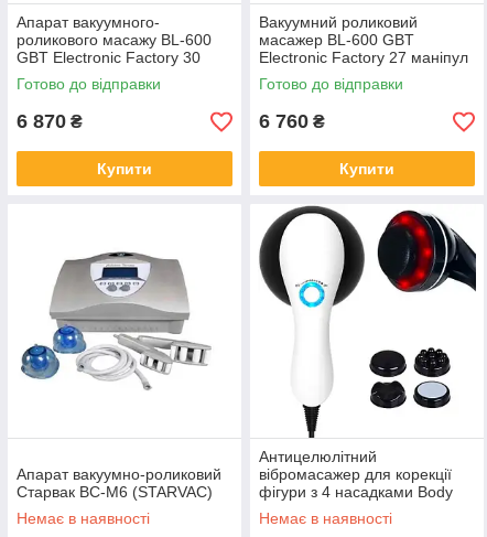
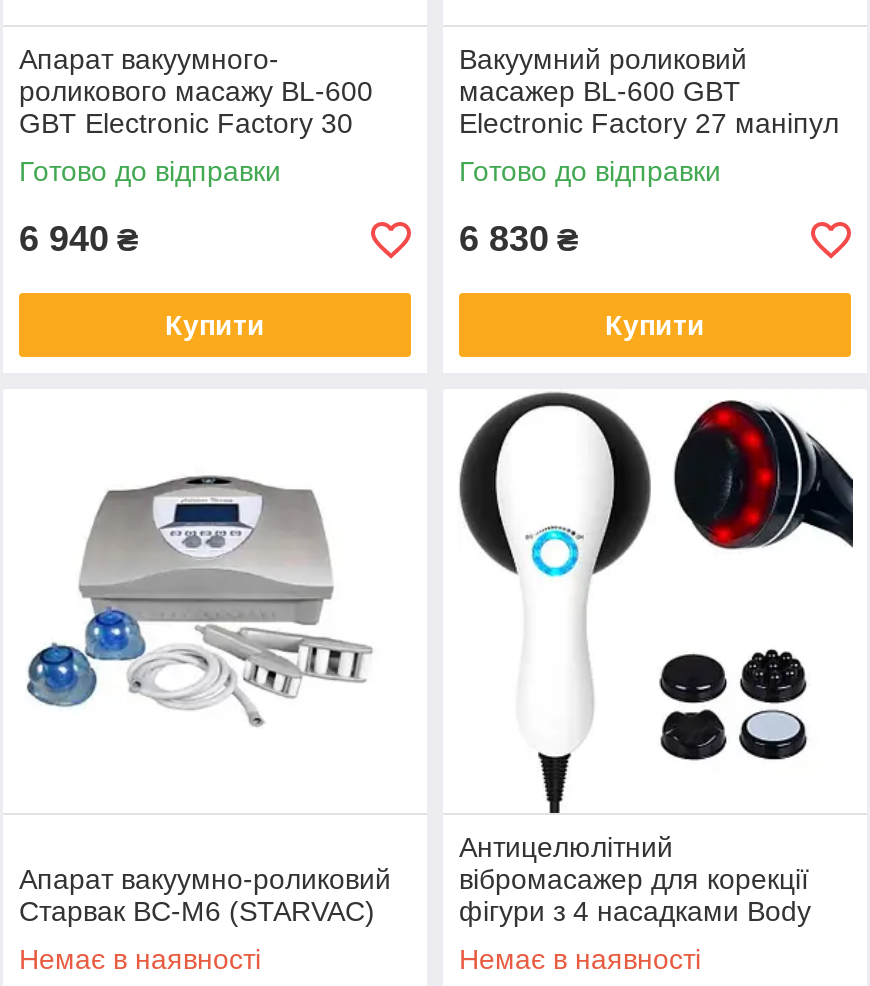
[17,110,83,132] 6 870 ₴ -> [19,219,139,259] 6 940 ₴
[259,110,325,132] 6 760 ₴ -> [459,219,579,259] 6 830 ₴

